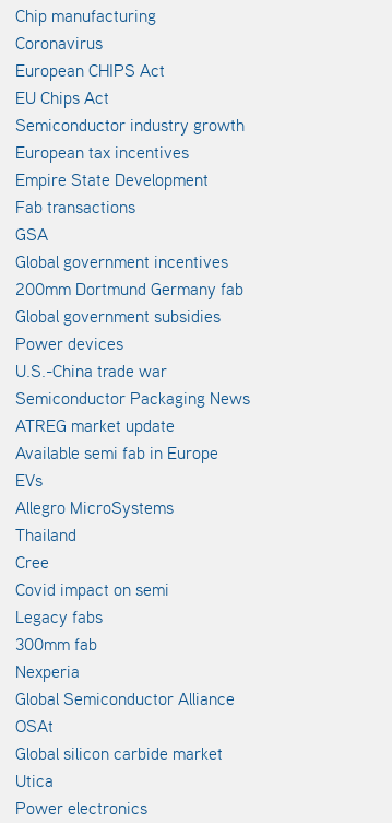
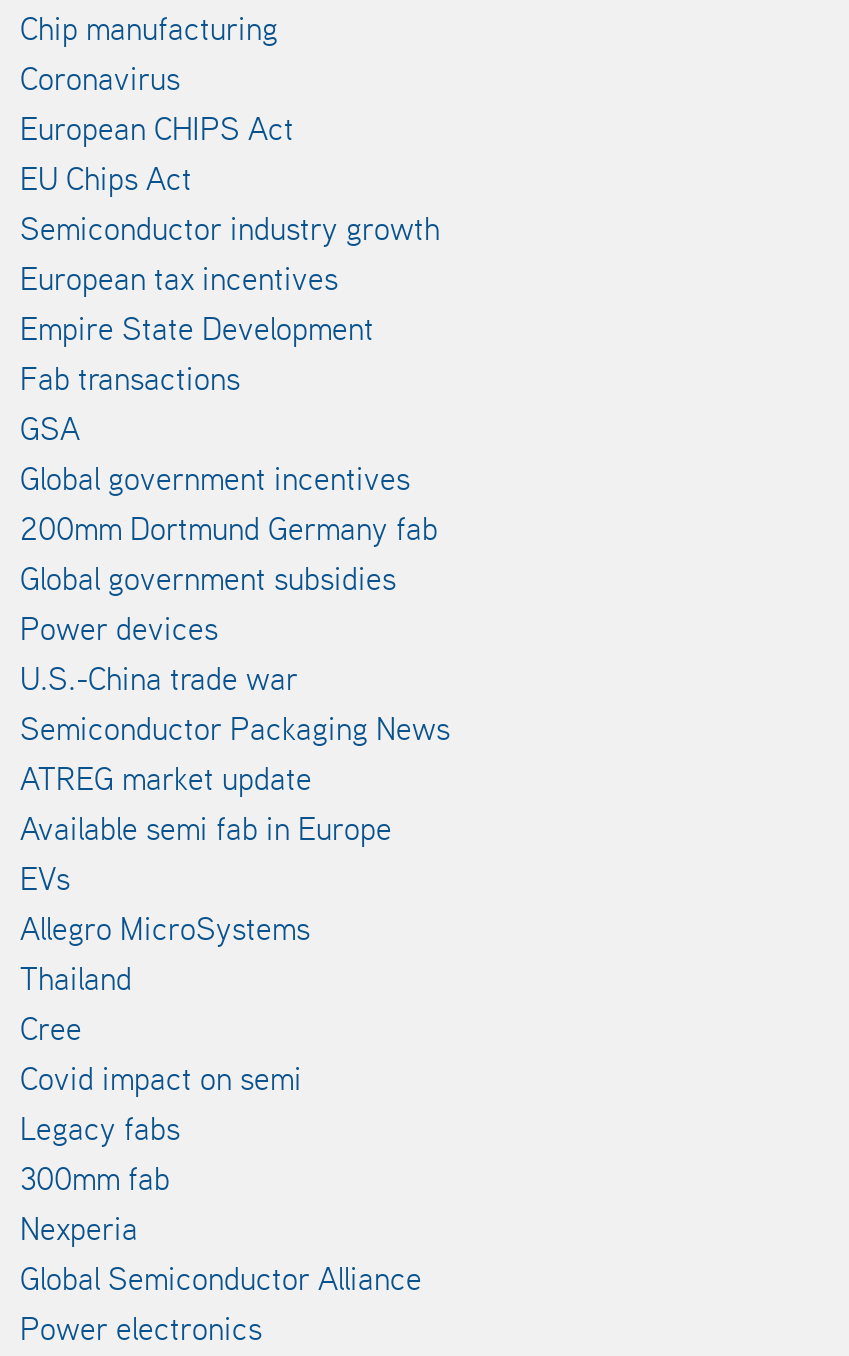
[15,715,223,792] OSAt | Global silicon carbide market | Utica -> none

